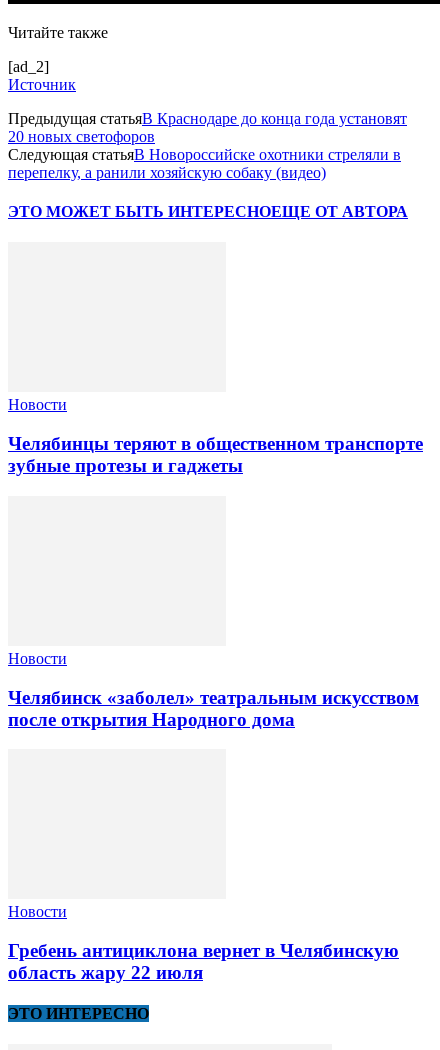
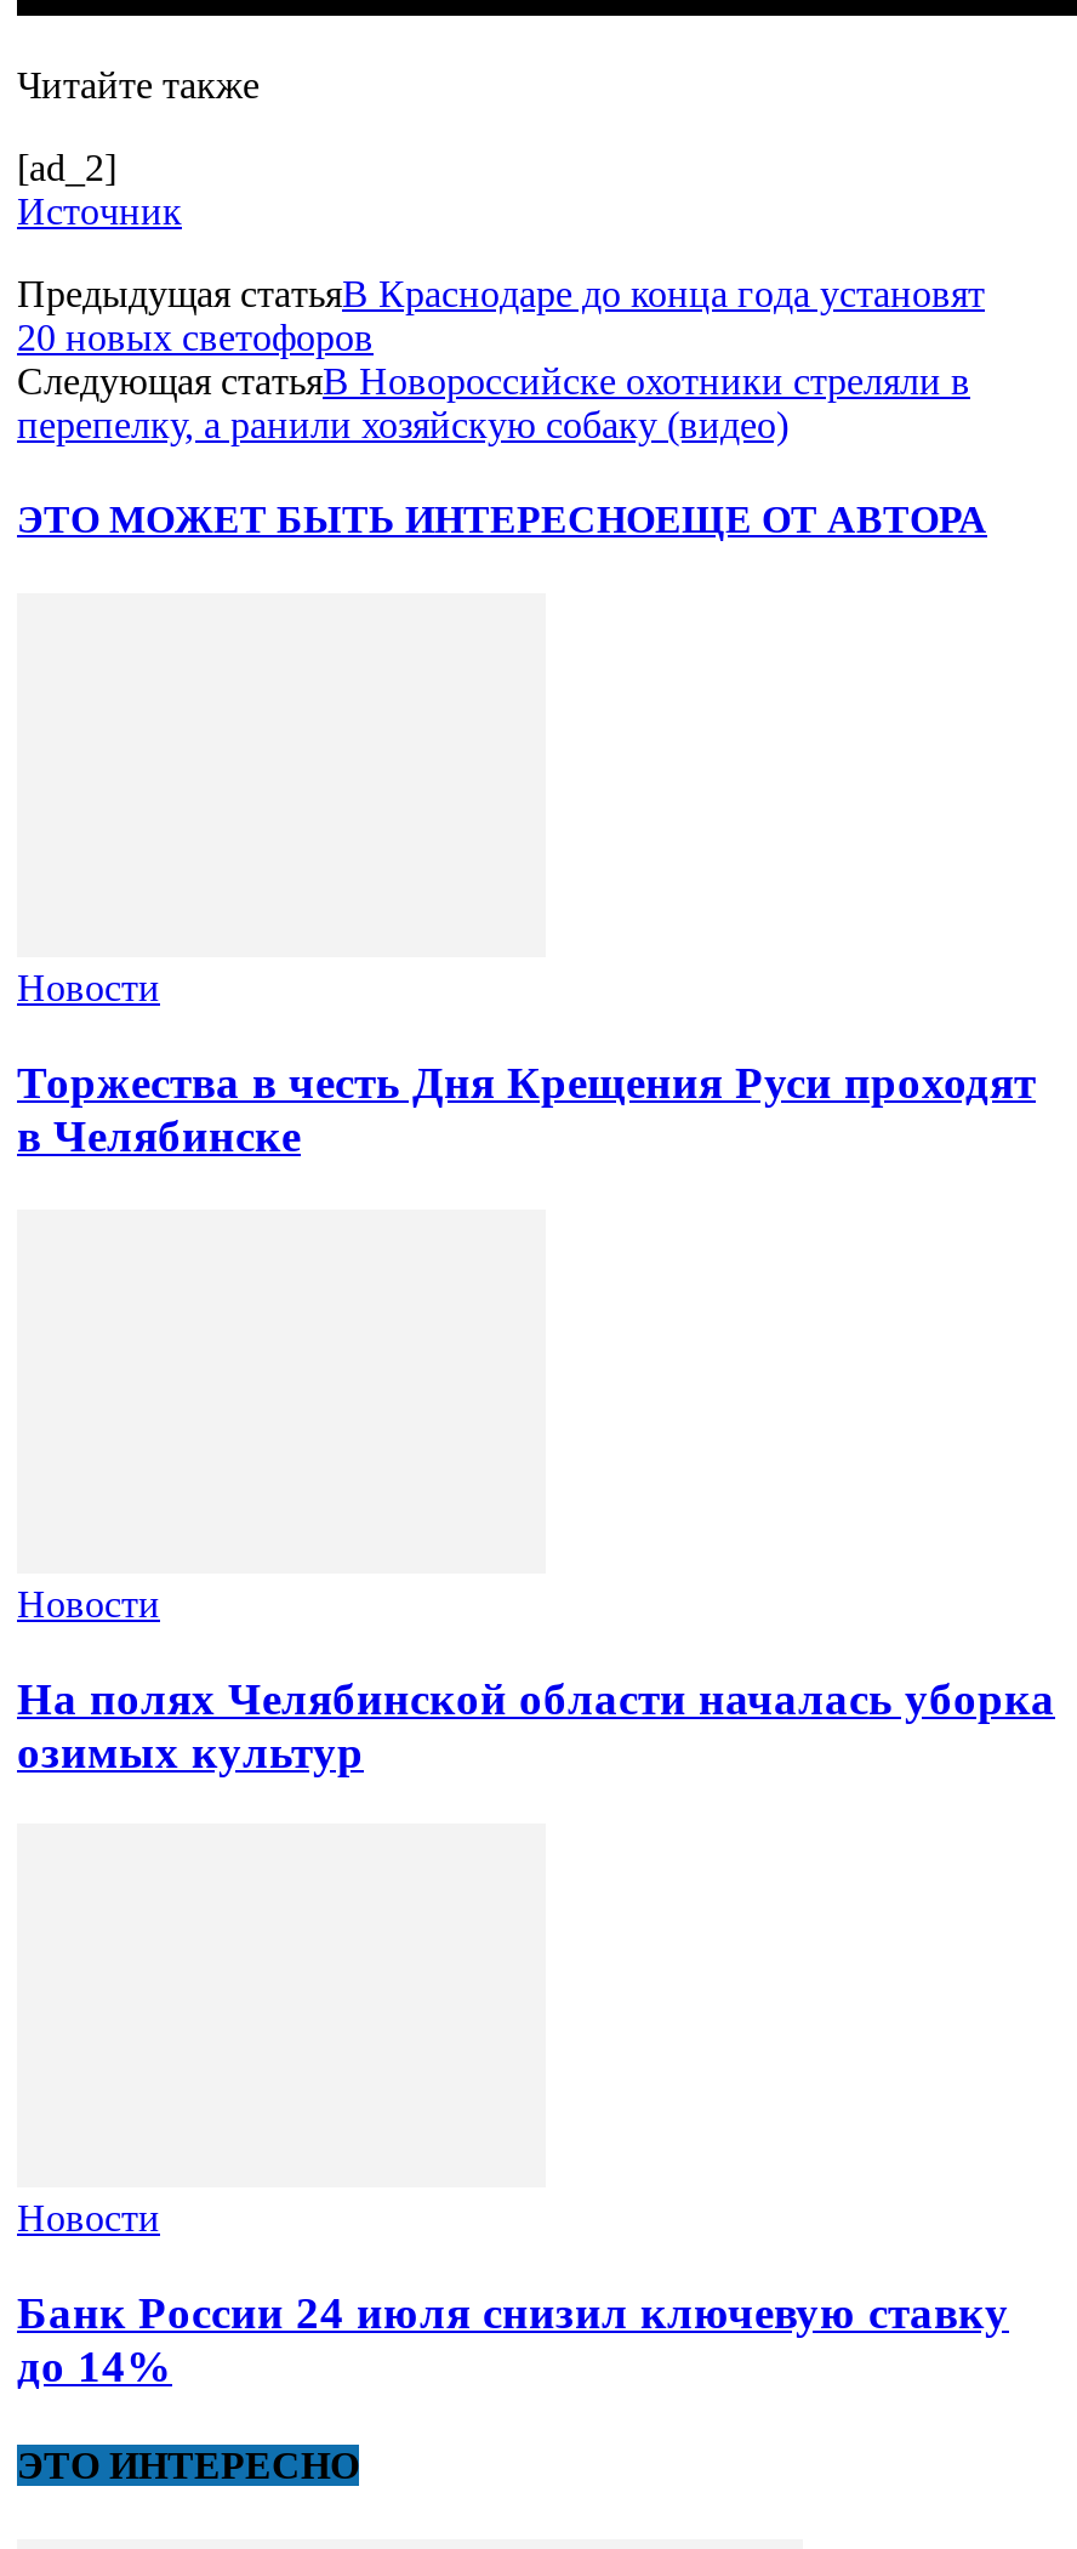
[8,433,423,476] Челябинцы теряют в общественном транспорте | зубные протезы и гаджеты -> [17,1057,1036,1161] Торжества в честь Дня Крещения Руси проходят | в Челябинске
[8,686,419,729] Челябинск «заболел» театральным искусством | после открытия Народного дома -> [17,1672,1055,1776] На полях Челябинской области началась уборка | озимых культур
[8,940,399,983] Гребень антициклона вернет в Челябинскую | область жару 22 июля -> [17,2287,1009,2391] Банк России 24 июля снизил ключевую ставку | до 14%

